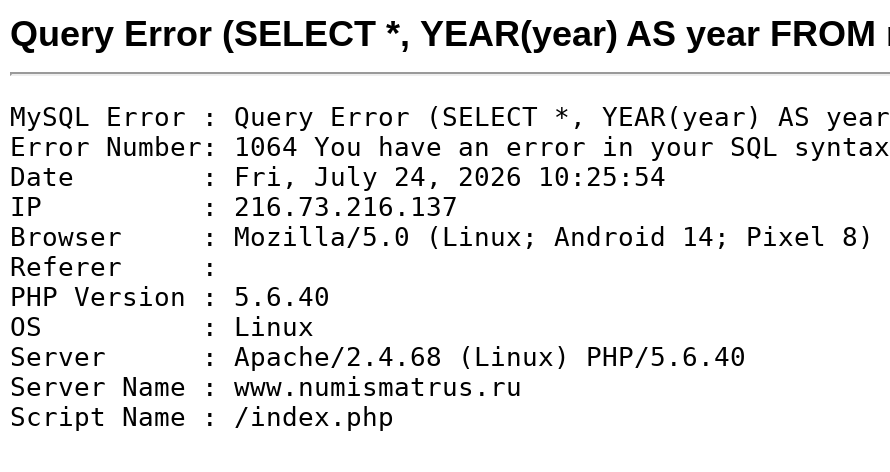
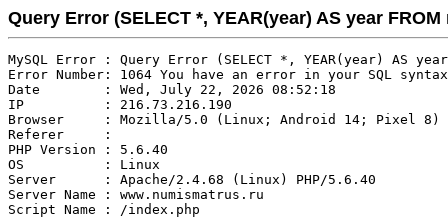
[10,162,666,192] Date : Fri, July 24, 2026 10:25:54 -> [8,82,336,97] Date : Wed, July 22, 2026 08:52:18
[10,192,458,222] IP : 216.73.216.137 -> [8,97,232,112] IP : 216.73.216.190

